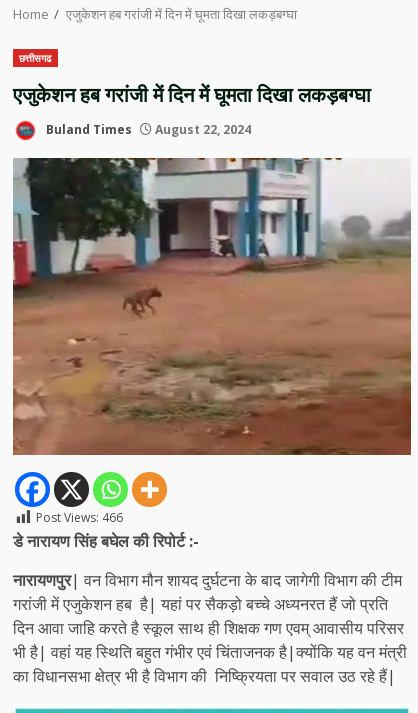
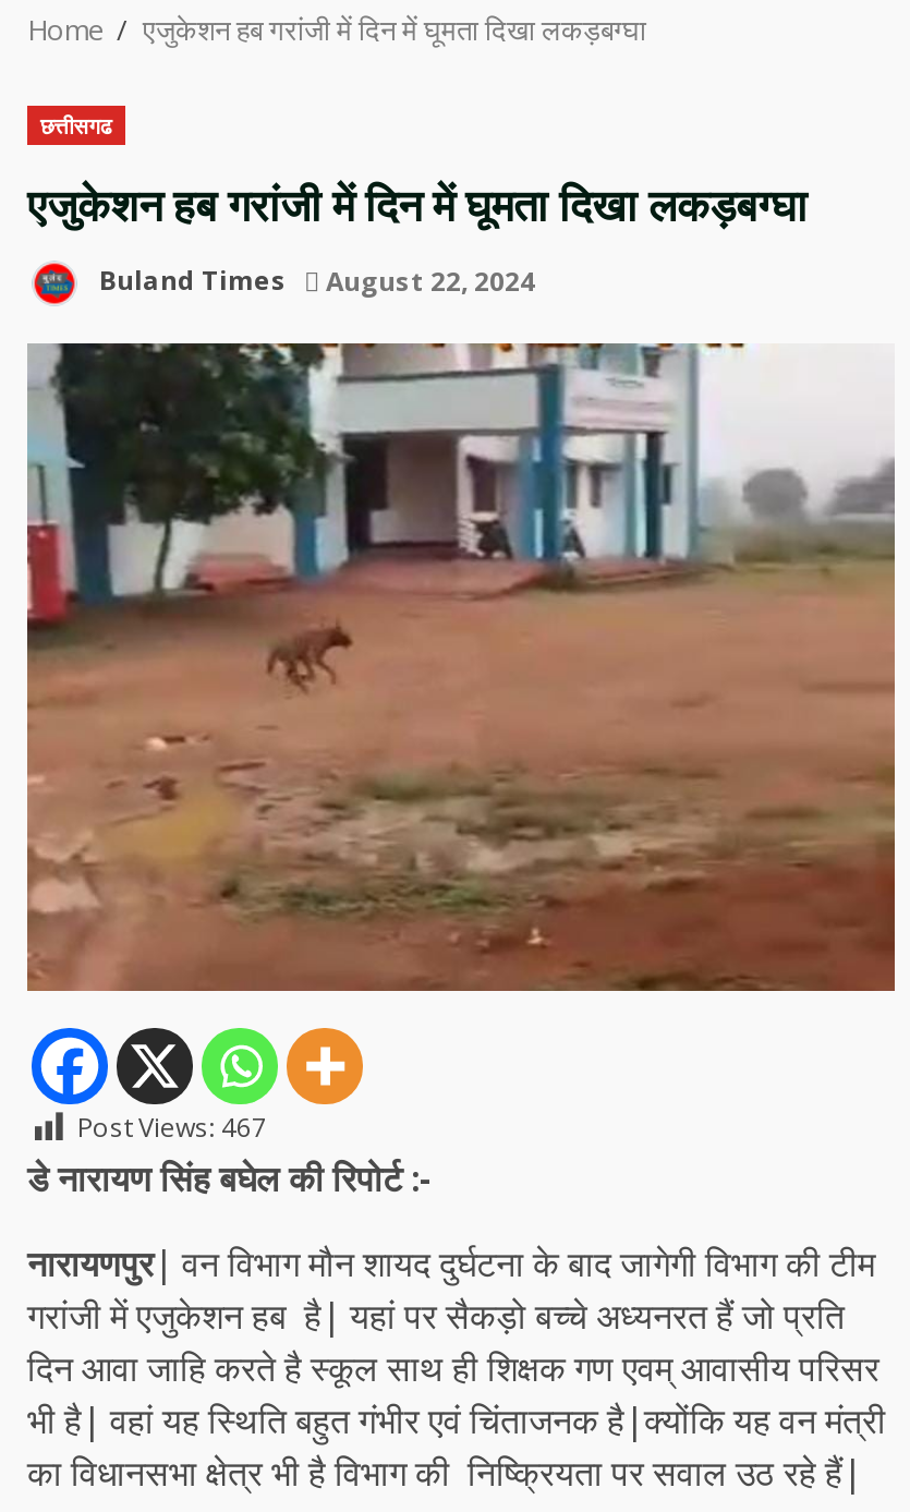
[36,509,123,526] Post Views: 466 -> [77,1109,267,1146] Post Views: 467

